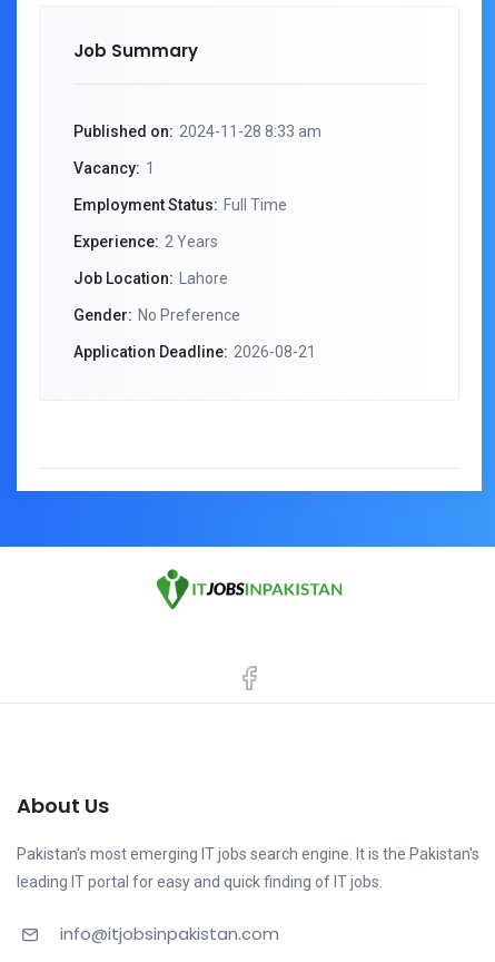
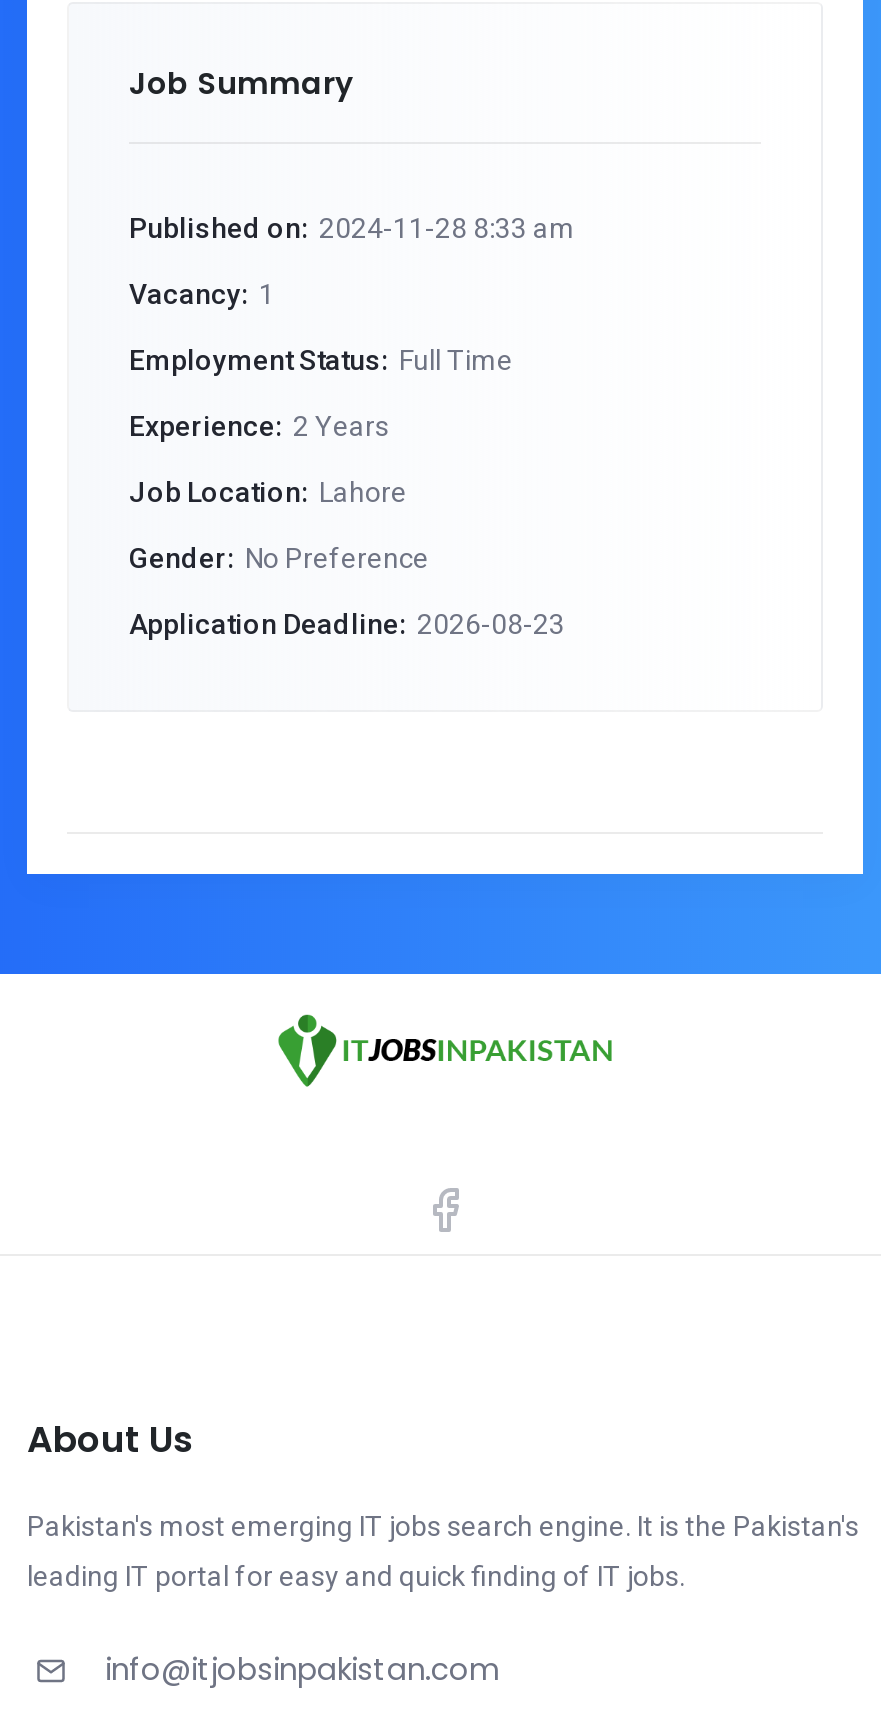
[73,342,316,360] Application Deadline: 2026-08-21 -> [129,607,565,639] Application Deadline: 2026-08-23

